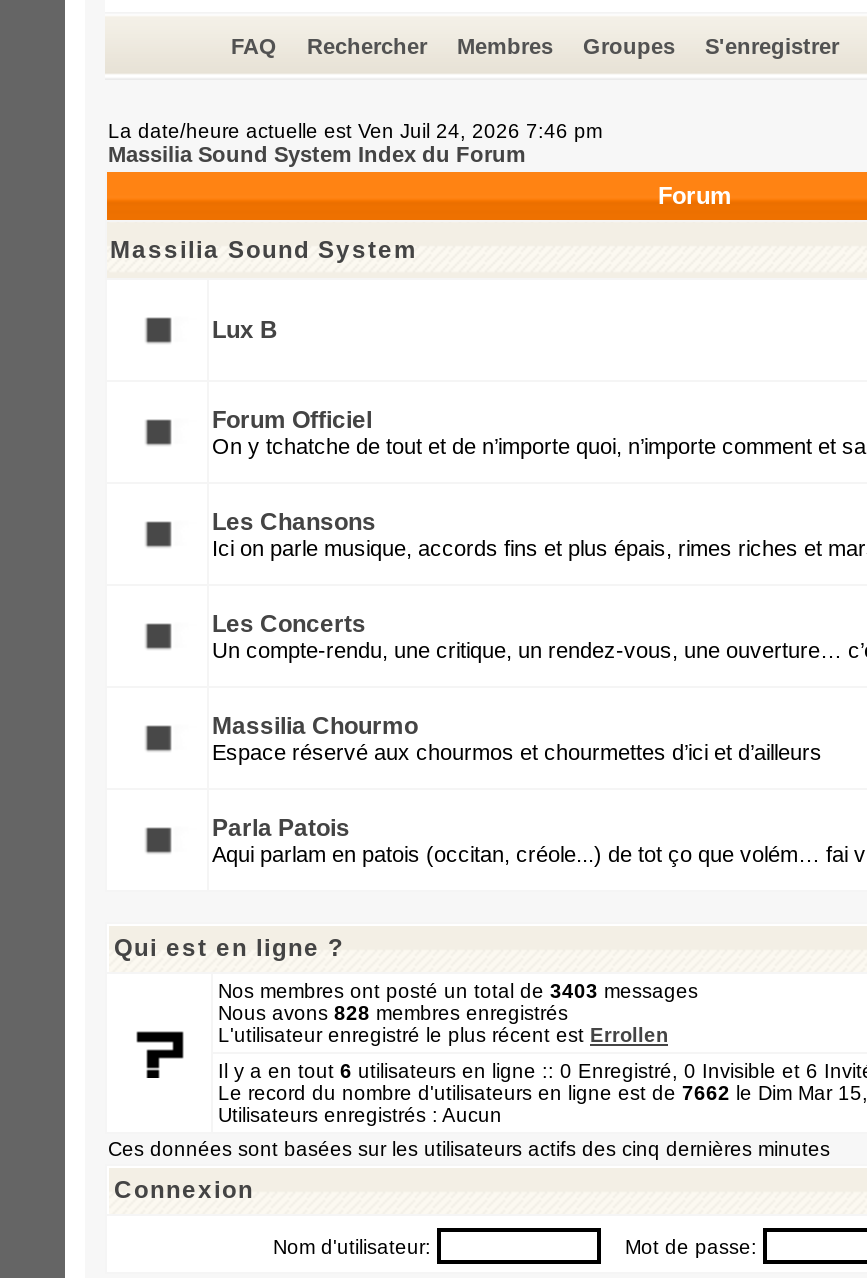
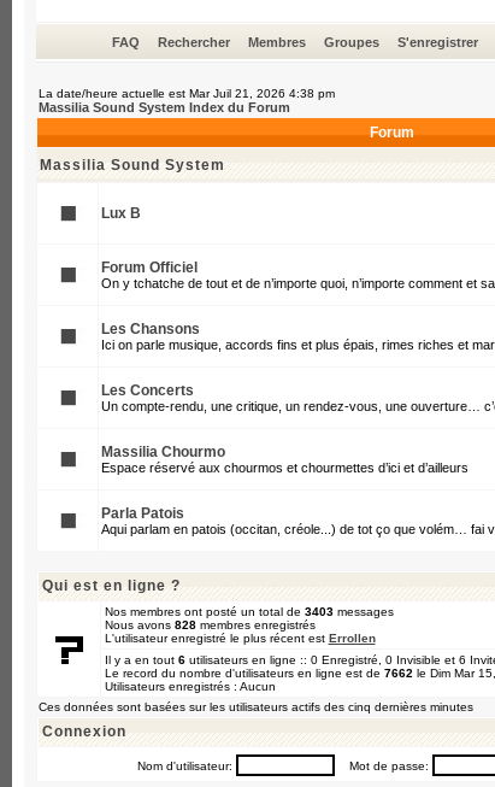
[108,120,602,142] La date/heure actuelle est Ven Juil 24, 2026 7:46 pm -> [38,87,334,100] La date/heure actuelle est Mar Juil 21, 2026 4:38 pm

